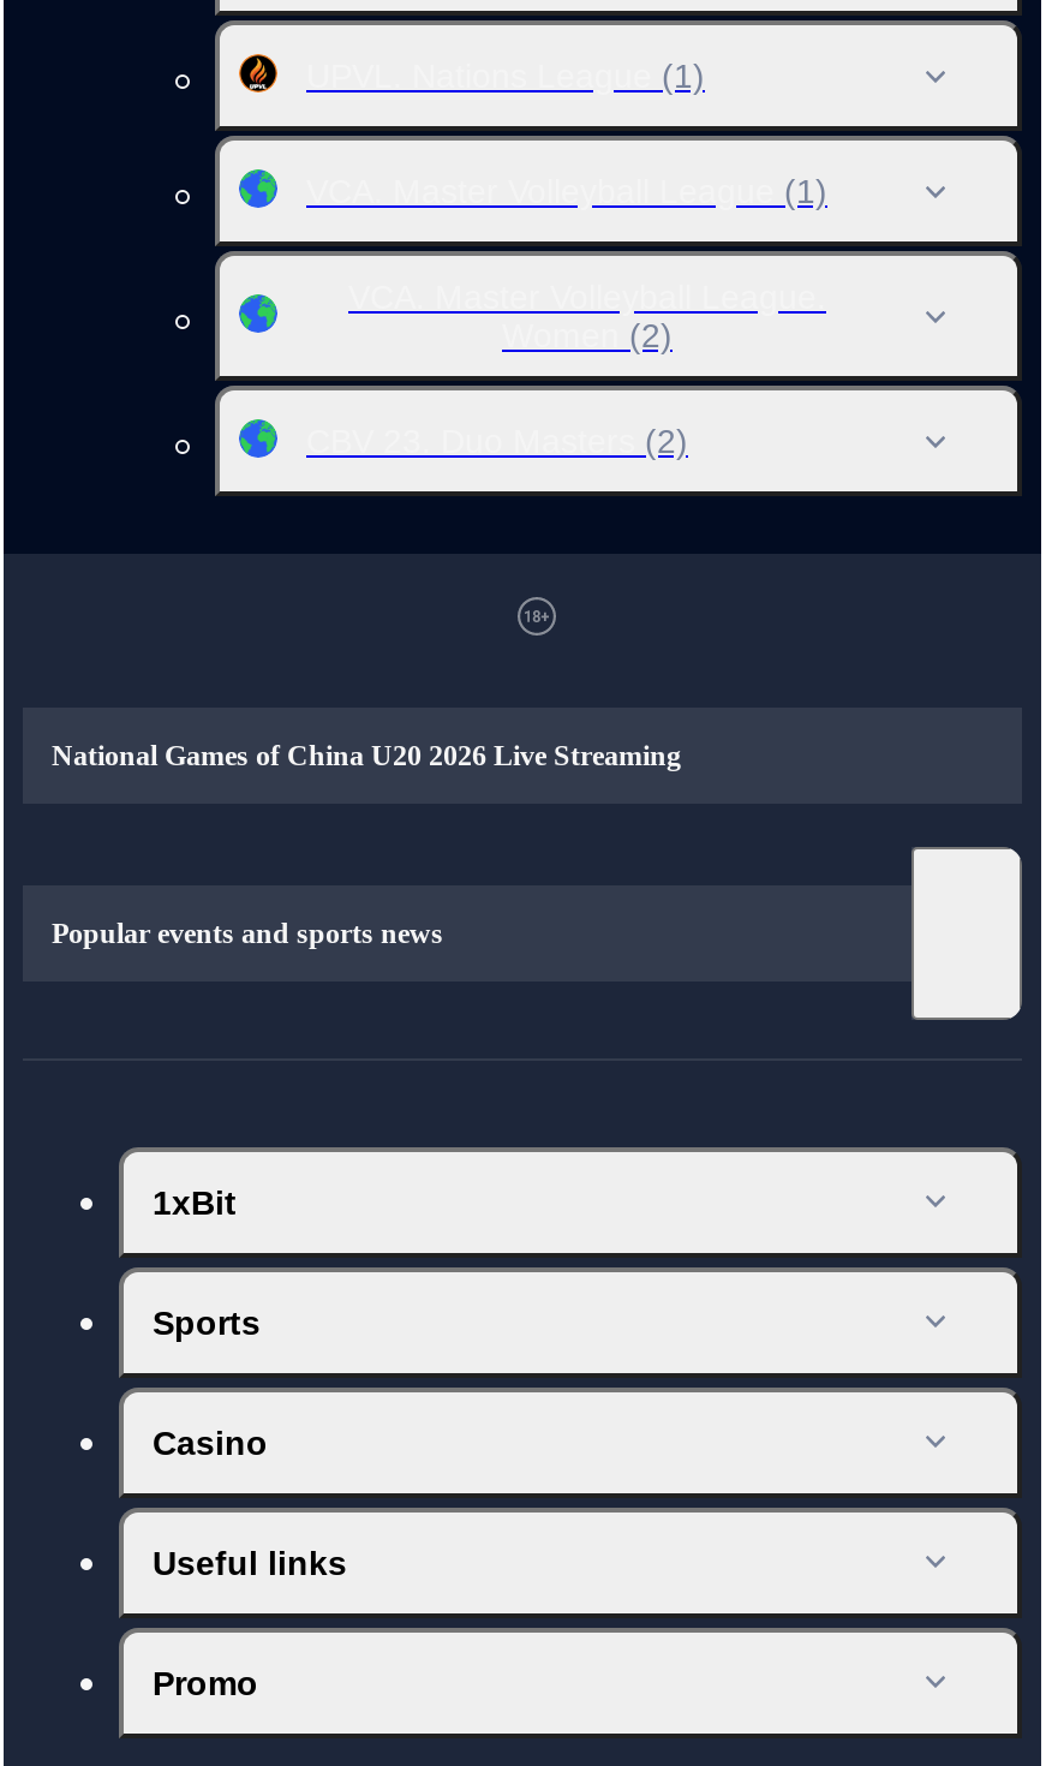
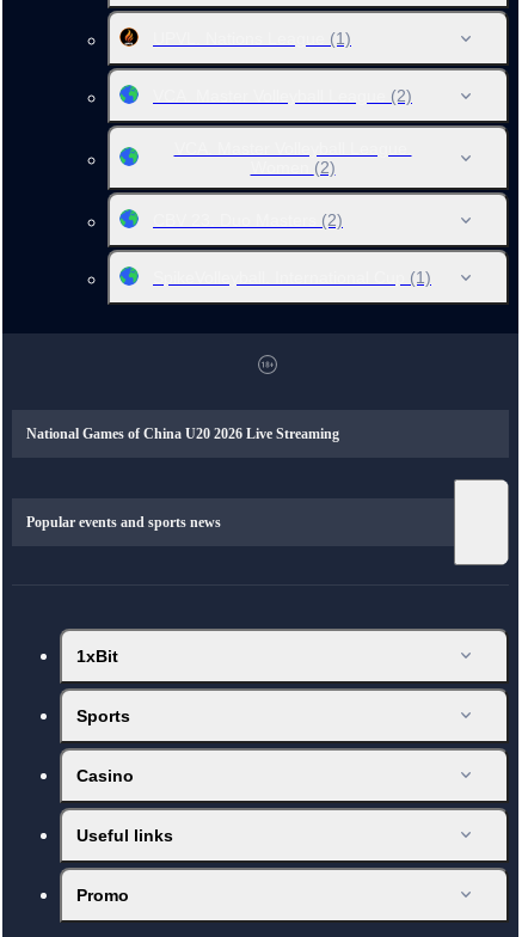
[306,172,827,210] VCA. Master Volleyball League (1) -> [153,86,412,105] VCA. Master Volleyball League (2)
none -> [153,268,431,287] SpikeVolleyball. International Cup (1)

